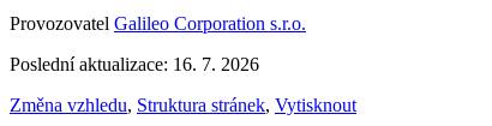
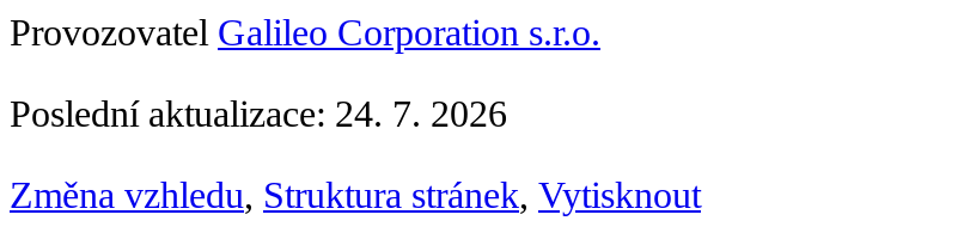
[10,54,259,75] Poslední aktualizace: 16. 7. 2026 -> [10,94,507,135] Poslední aktualizace: 24. 7. 2026

